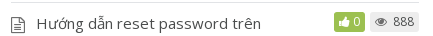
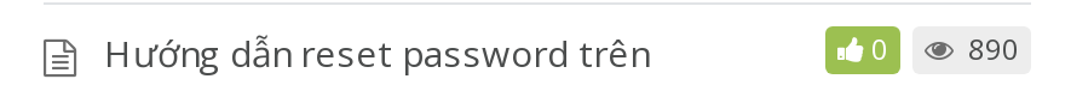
[353,13,414,30] 0 888 -> [871,30,1019,71] 0 890

